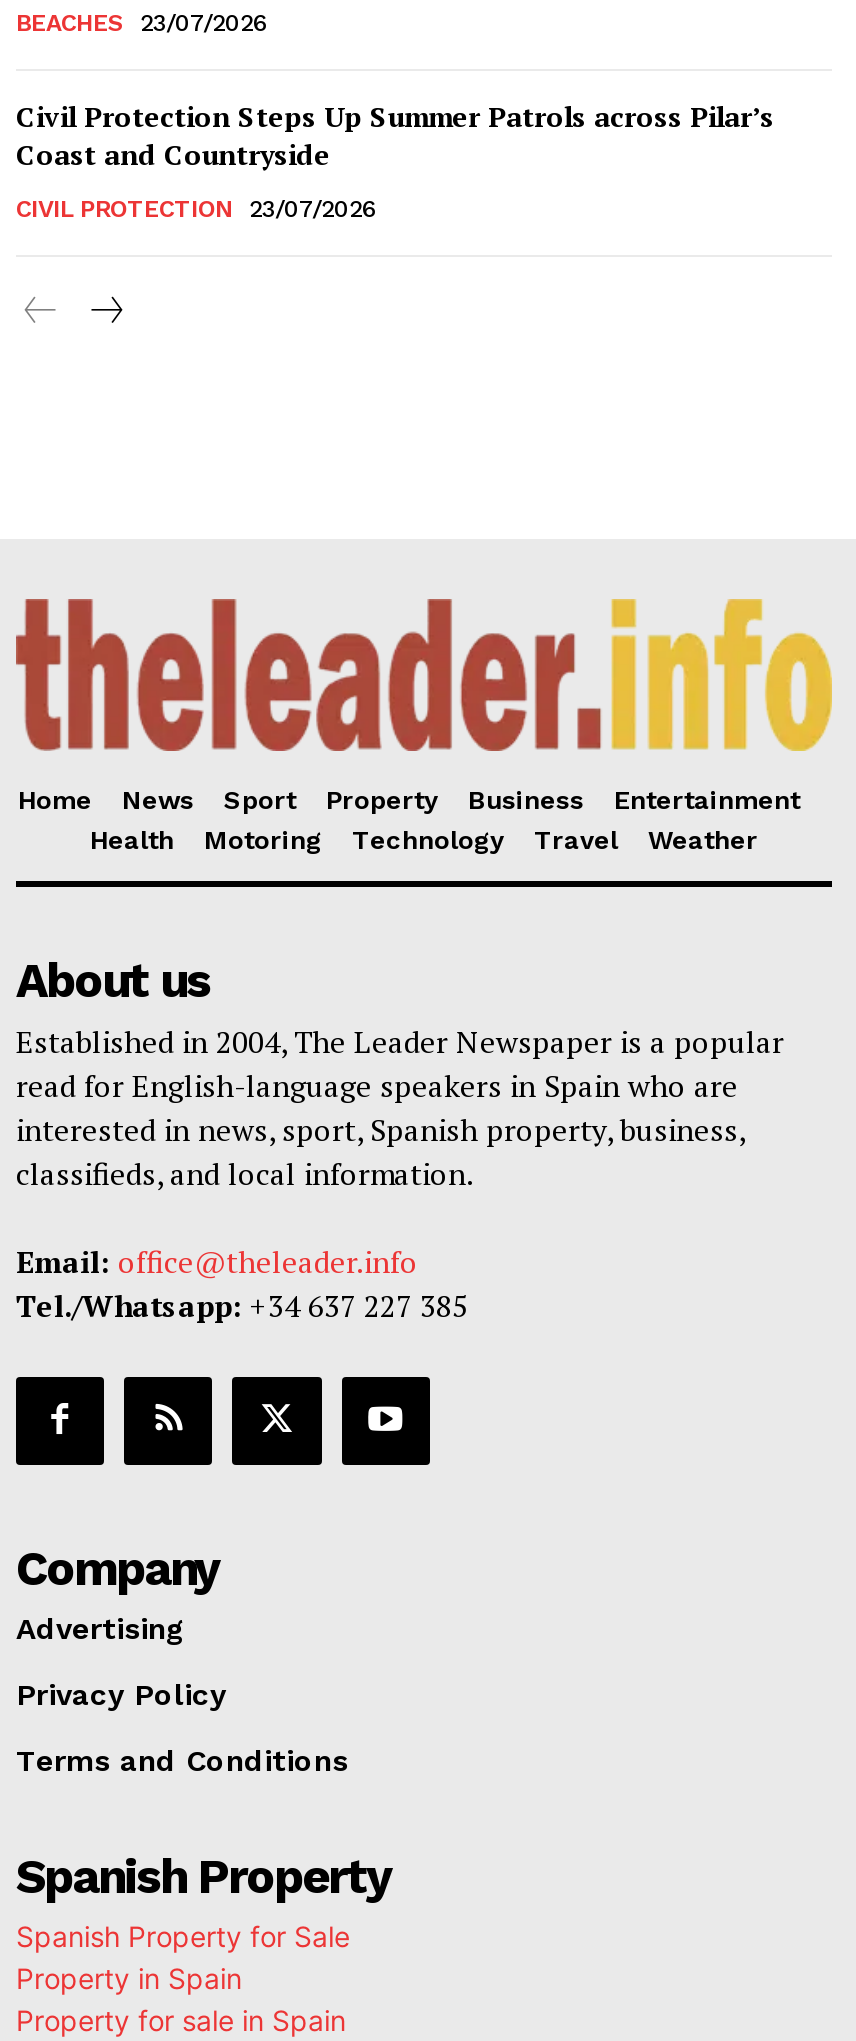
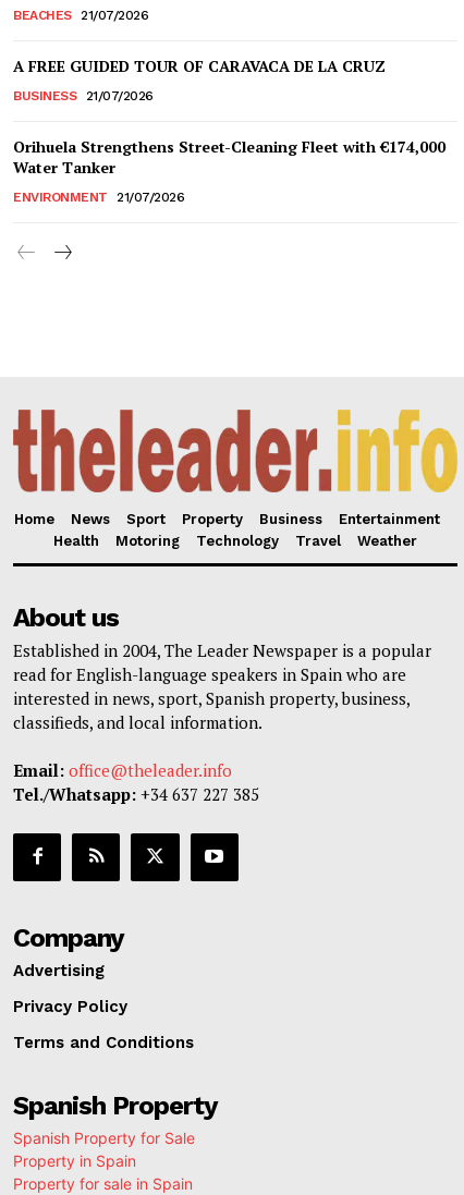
[16,9,774,223] 23/07/2026 | Civil Protection Steps Up Summer Patrols across Pilar’s | Coast and Countryside | CIVIL PROTECTION | 23/07/2026 -> [13,7,445,205] 21/07/2026 | A FREE GUIDED TOUR OF CARAVACA DE LA CRUZ | BUSINESS | 21/07/2026 | Orihuela Strengthens Street-Cleaning Fleet with €174,000 | Water Tanker | ENVIRONMENT | 21/07/2026

